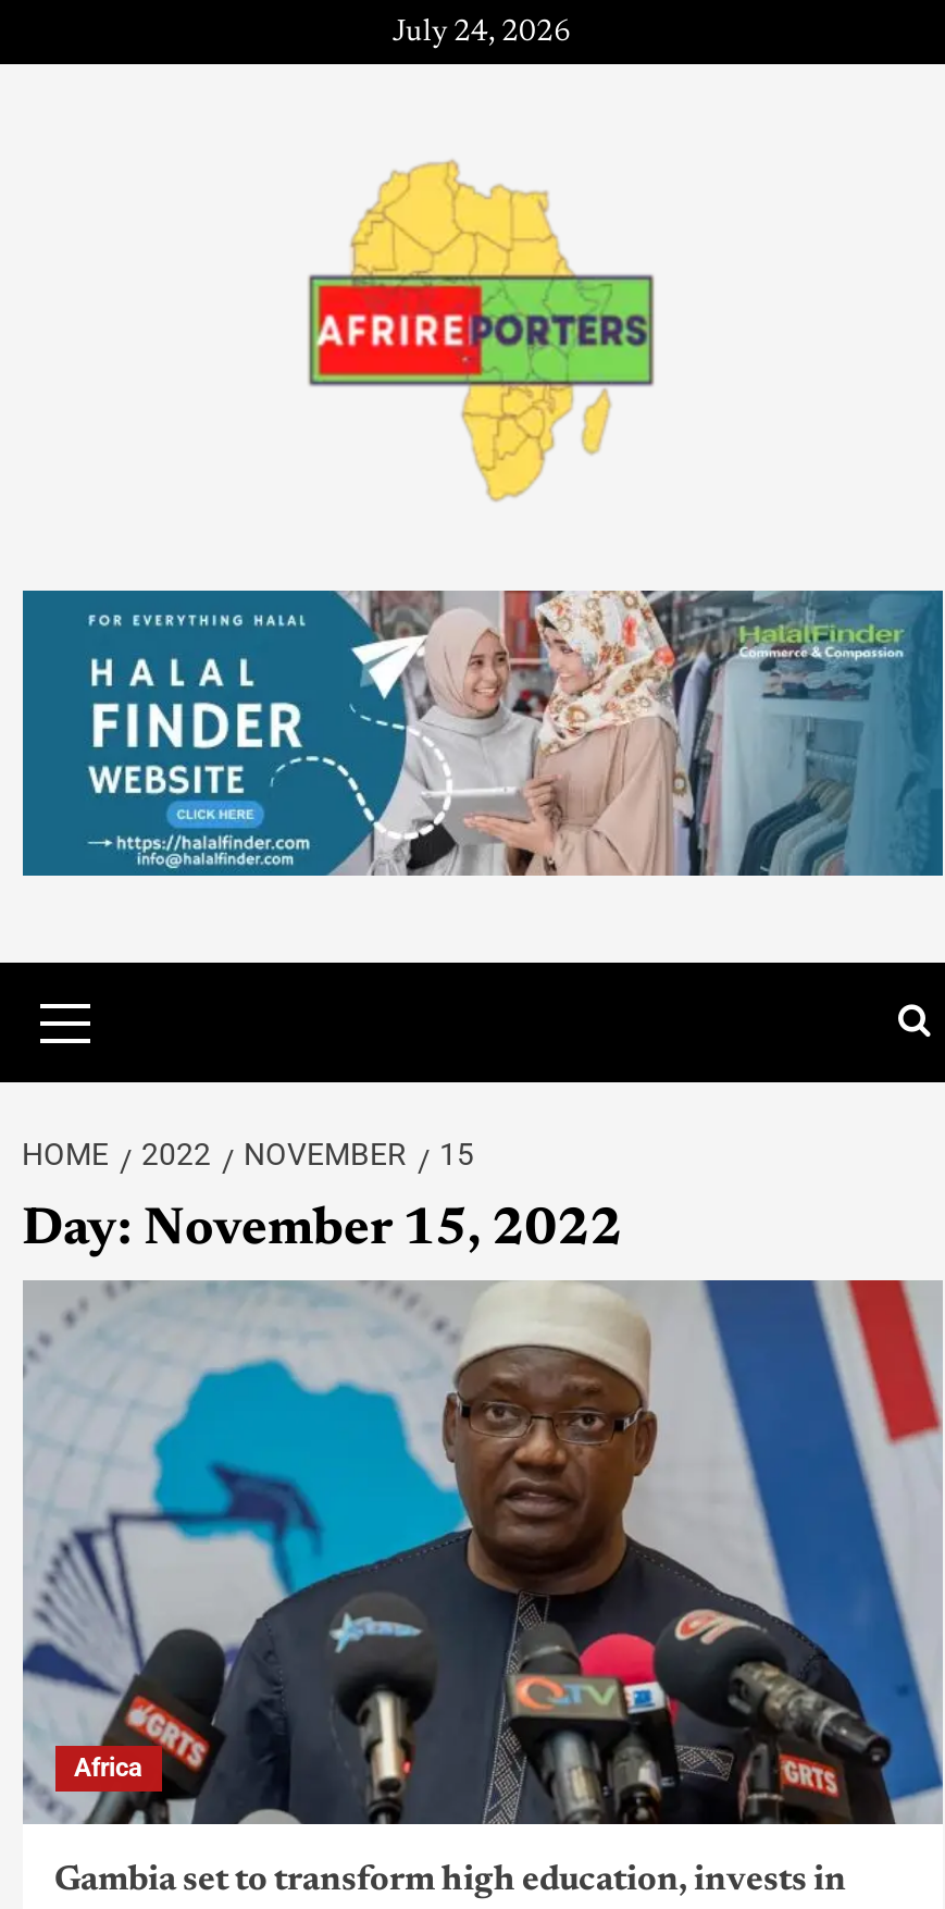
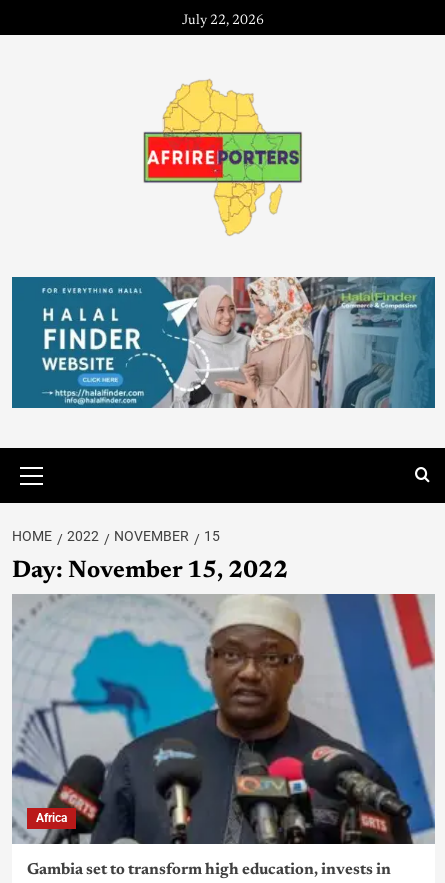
[393,18,571,49] July 24, 2026 -> [182,14,264,28] July 22, 2026

